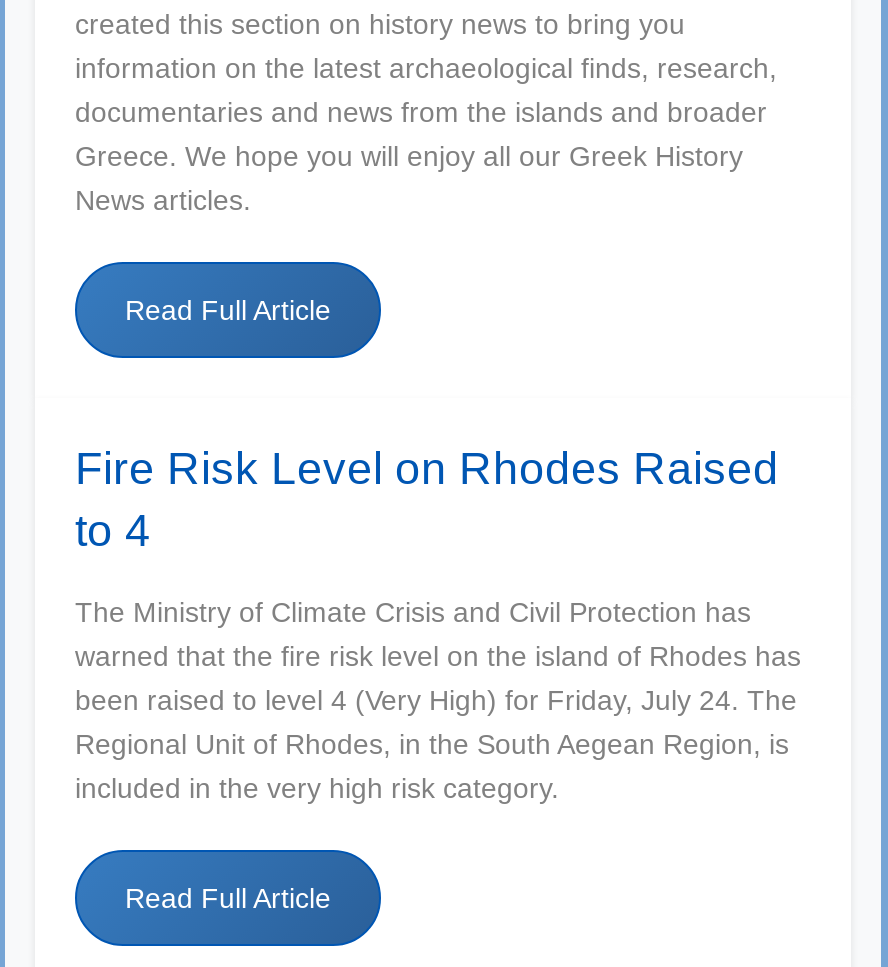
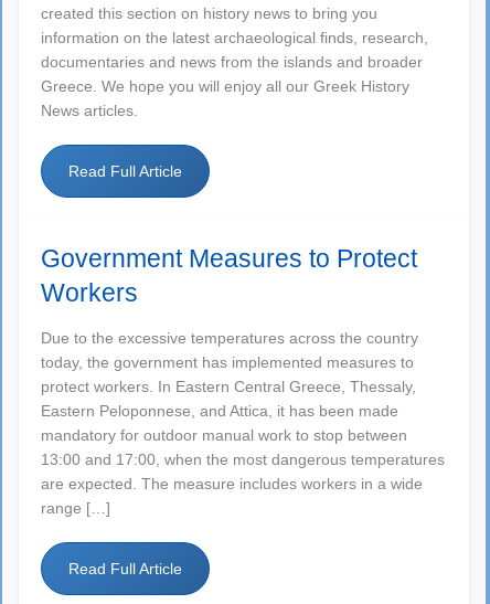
[75,442,779,556] Fire Risk Level on Rhodes Raised | to 4 -> [41,244,417,307] Government Measures to Protect | Workers
[75,596,801,804] The Ministry of Climate Crisis and Civil Protection has | warned that the fire risk level on the island of Rhodes has | been raised to level 4 (Very High) for Friday, July 24. The | Regional Unit of Rhodes, in the South Aegean Region, is | included in the very high risk category. -> [41,329,445,517] Due to the excessive temperatures across the country | today, the government has implemented measures to | protect workers. In Eastern Central Greece, Thessaly, | Eastern Peloponnese, and Attica, it has been made | mandatory for outdoor manual work to stop between | 13:00 and 17:00, when the most dangerous temperatures | are expected. The measure includes workers in a wide | range […]

